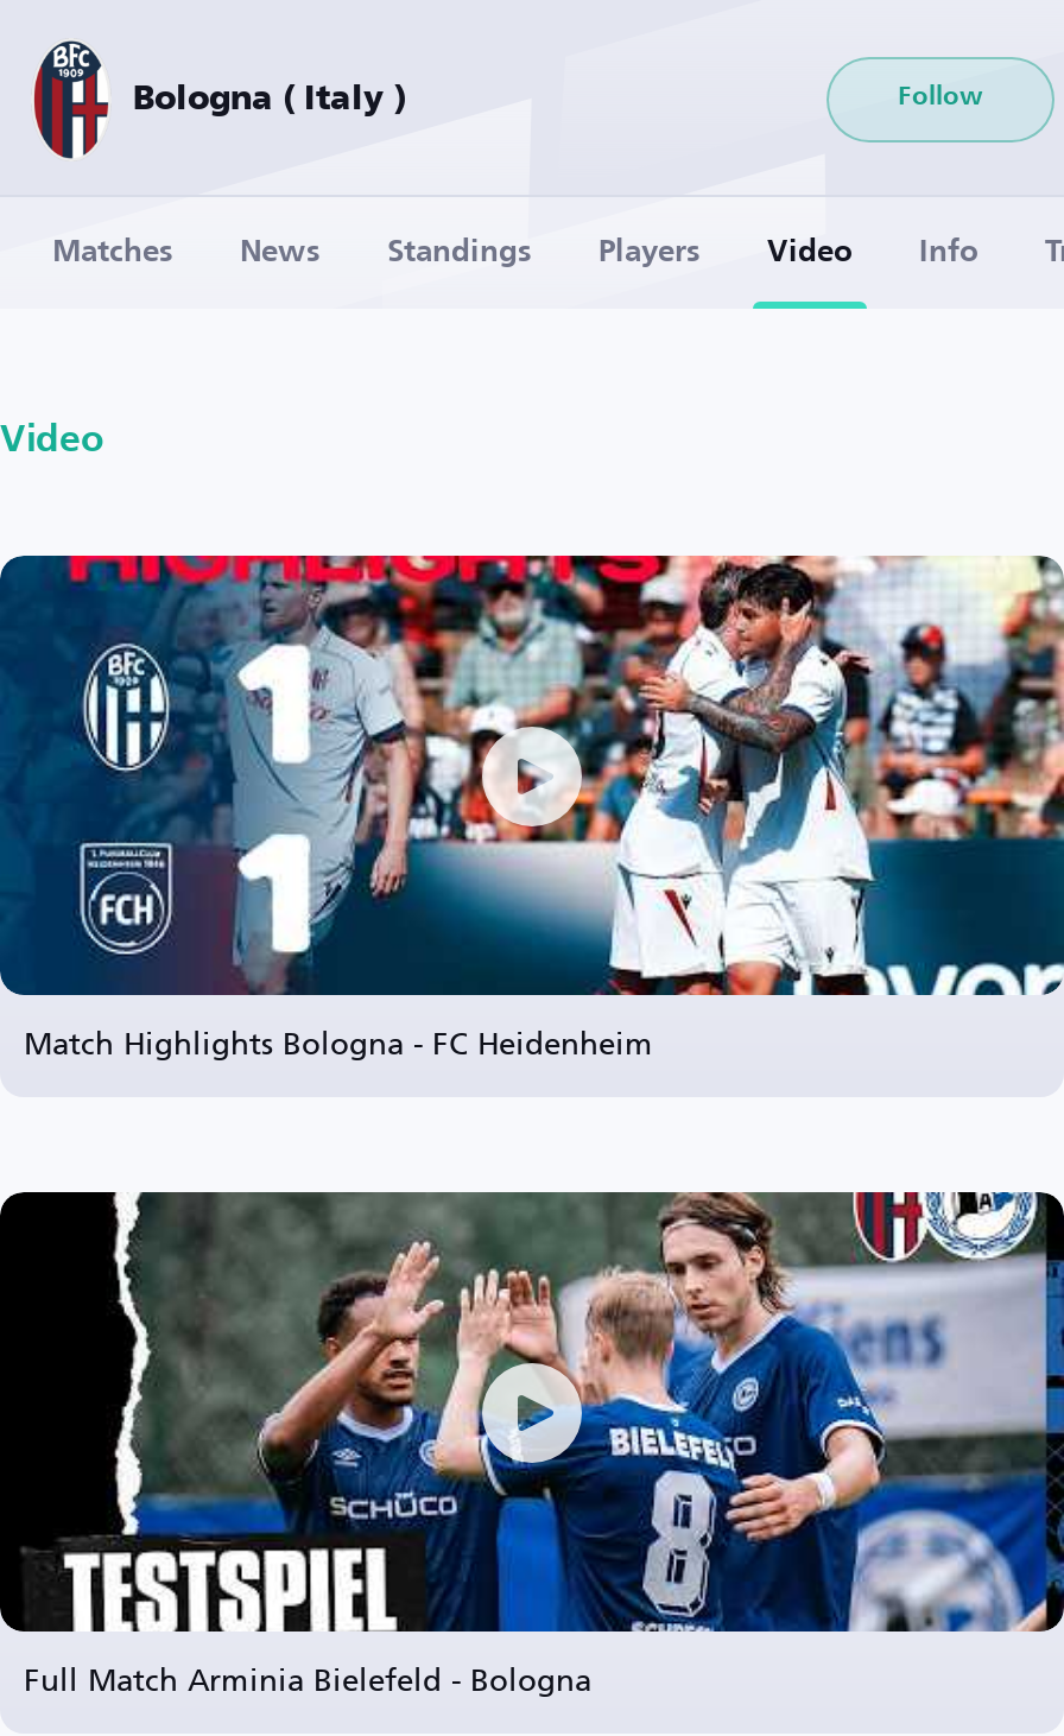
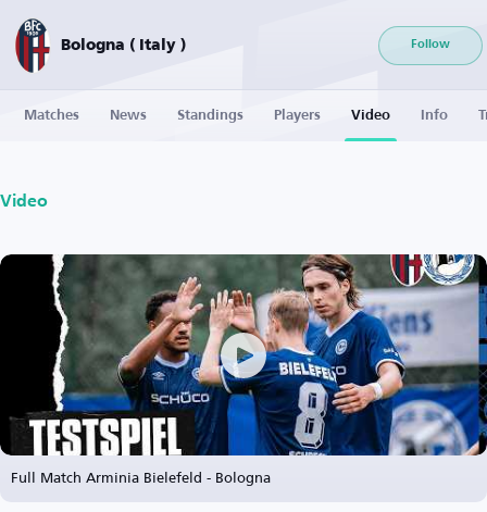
[7,553,1057,1071] [image] | Match Highlights Bologna - FC Heidenheim -> none

